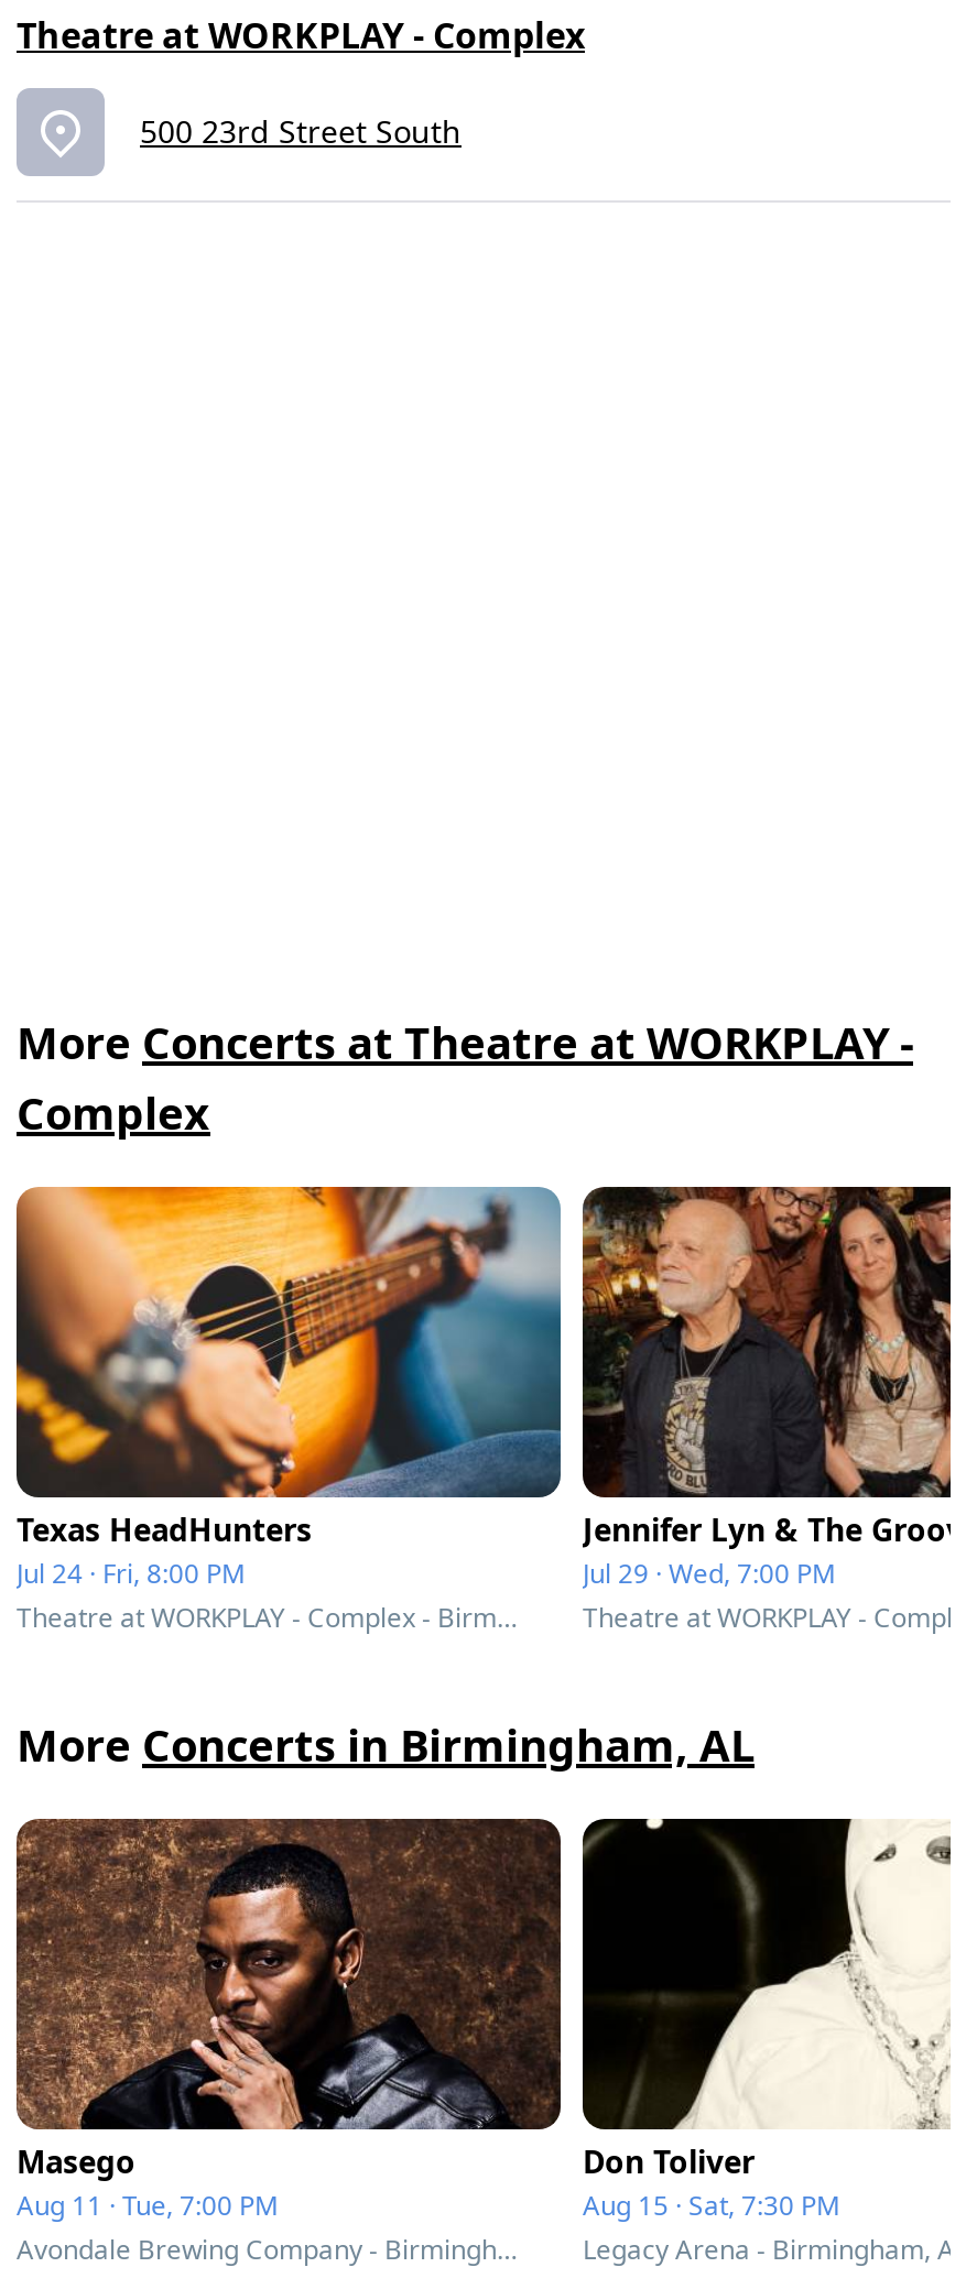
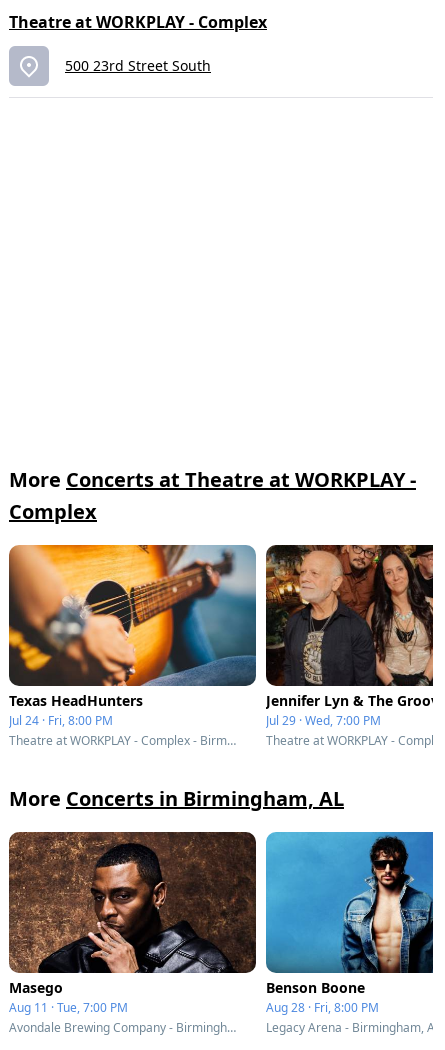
[580,1817,953,2224] [image] | Don Toliver | Aug 15 · Sat, 7:30 PM -> [265,831,434,1016] [image] | Benson Boone | Aug 28 · Fri, 8:00 PM

